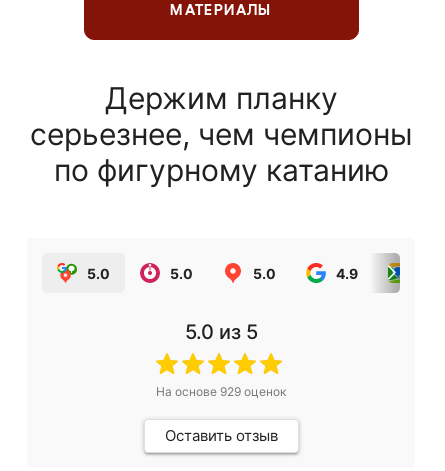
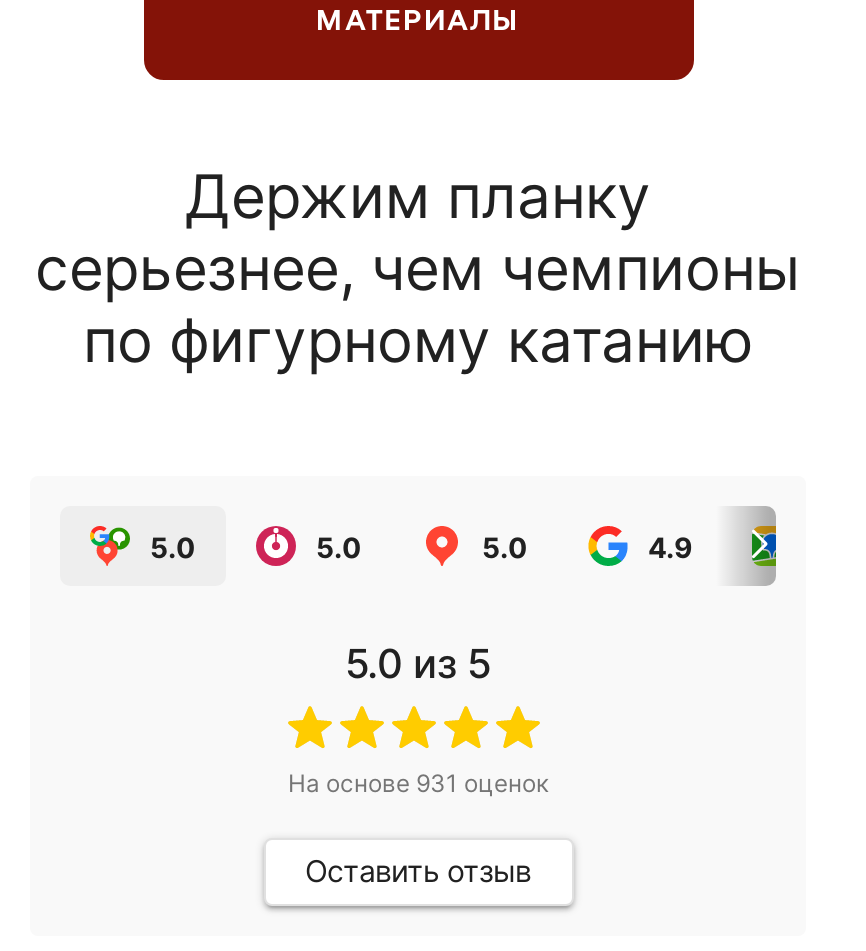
[156,384,286,399] На основе 929 оценок -> [288,768,548,798] На основе 931 оценок

